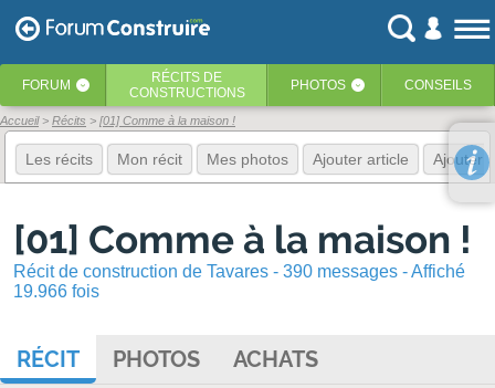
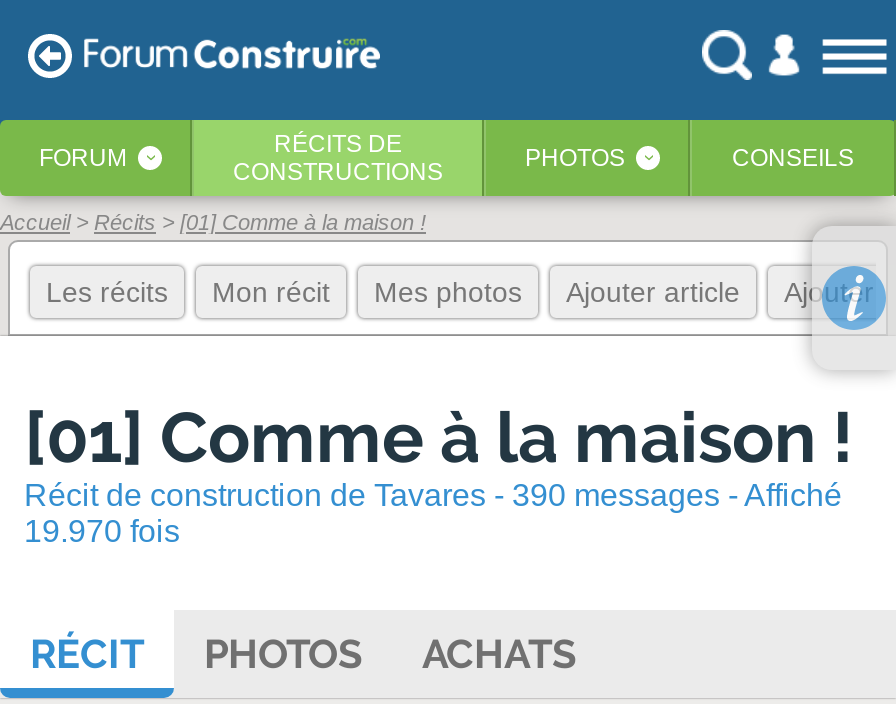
[13,282,99,301] 19.966 fois -> [24,515,180,549] 19.970 fois

